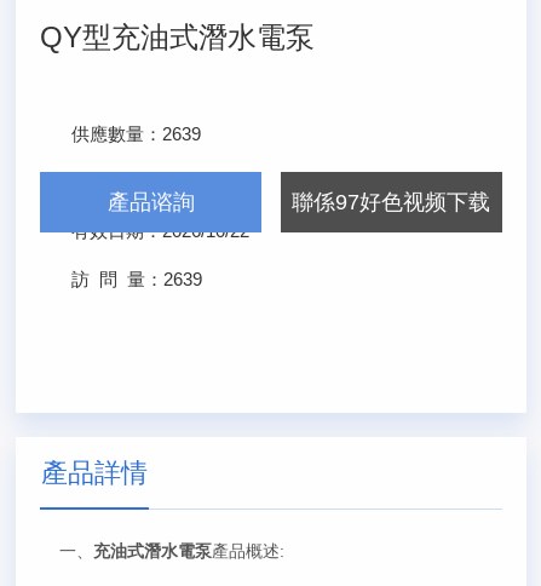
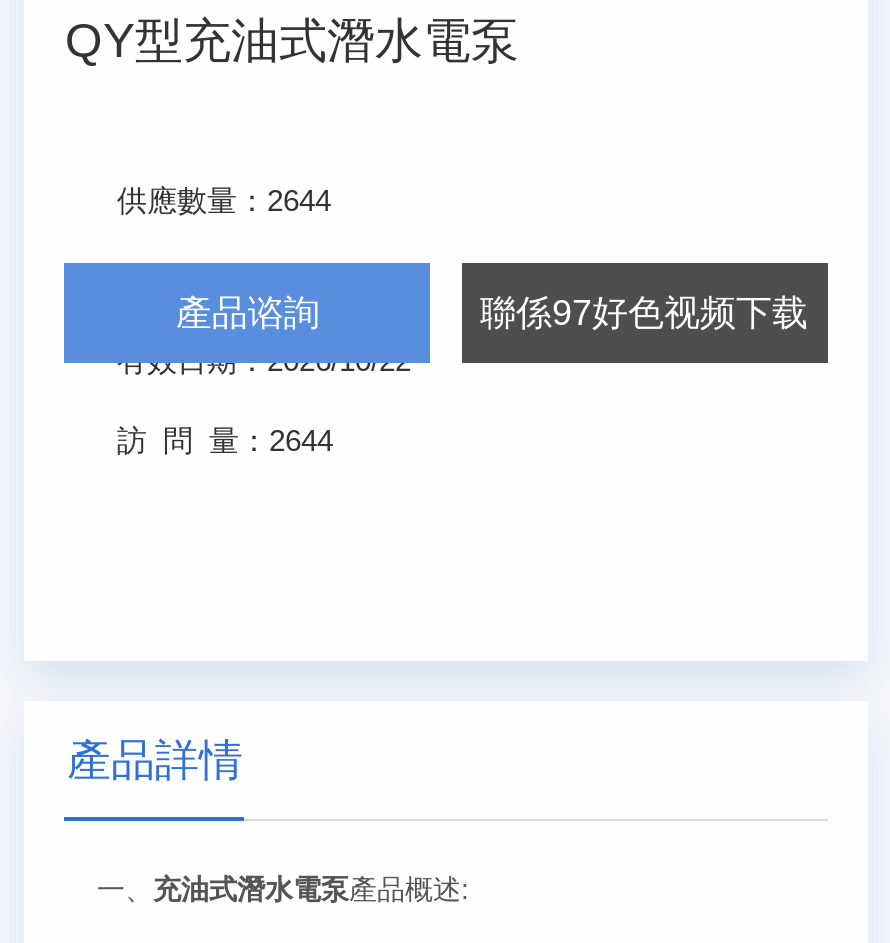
[72,123,201,144] 供應數量：2639 -> [117,183,331,217] 供應數量：2644
[72,269,203,289] 訪 問 量：2639 -> [117,423,333,457] 訪 問 量：2644

